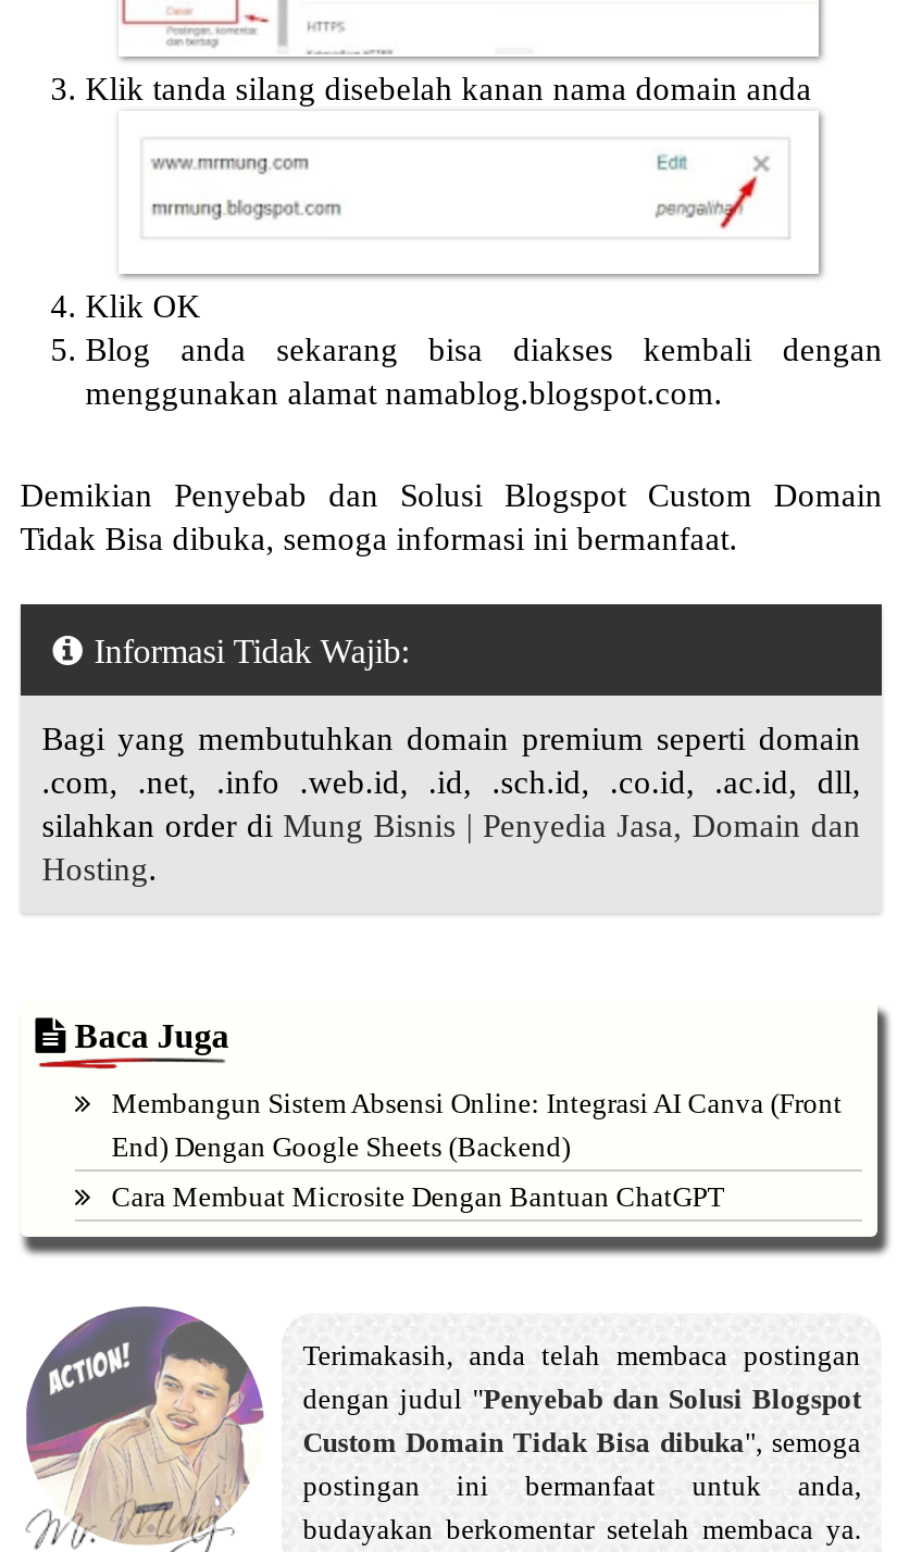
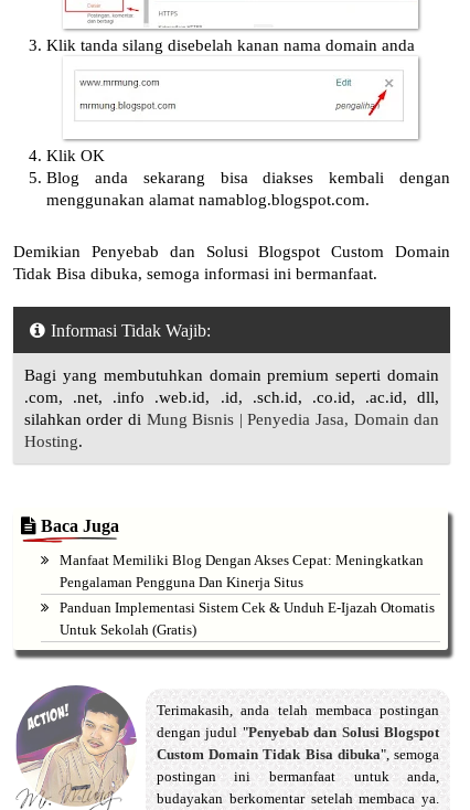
[112,1087,842,1164] Membangun Sistem Absensi Online: Integrasi AI Canva (Front | End) Dengan Google Sheets (Backend) -> [59,552,423,591] Manfaat Memiliki Blog Dengan Akses Cepat: Meningkatkan | Pengalaman Pengguna Dan Kinerja Situs
[112,1179,725,1212] Cara Membuat Microsite Dengan Bantuan ChatGPT -> [59,599,434,637] Panduan Implementasi Sistem Cek & Unduh E-Ijazah Otomatis | Untuk Sekolah (Gratis)

